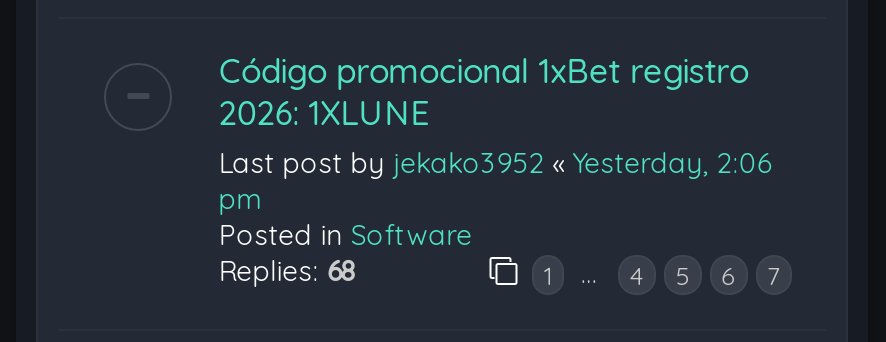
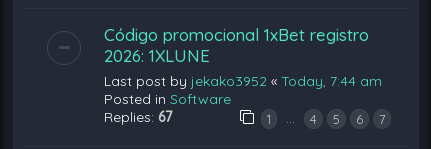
[218,145,770,217] Last post by jekako3952 «Yesterday, 2:06 | pm -> [104,72,382,90] Last post by jekako3952 «Today, 7:44 am
[218,253,356,289] Replies: 68 -> [104,108,172,126] Replies: 67

